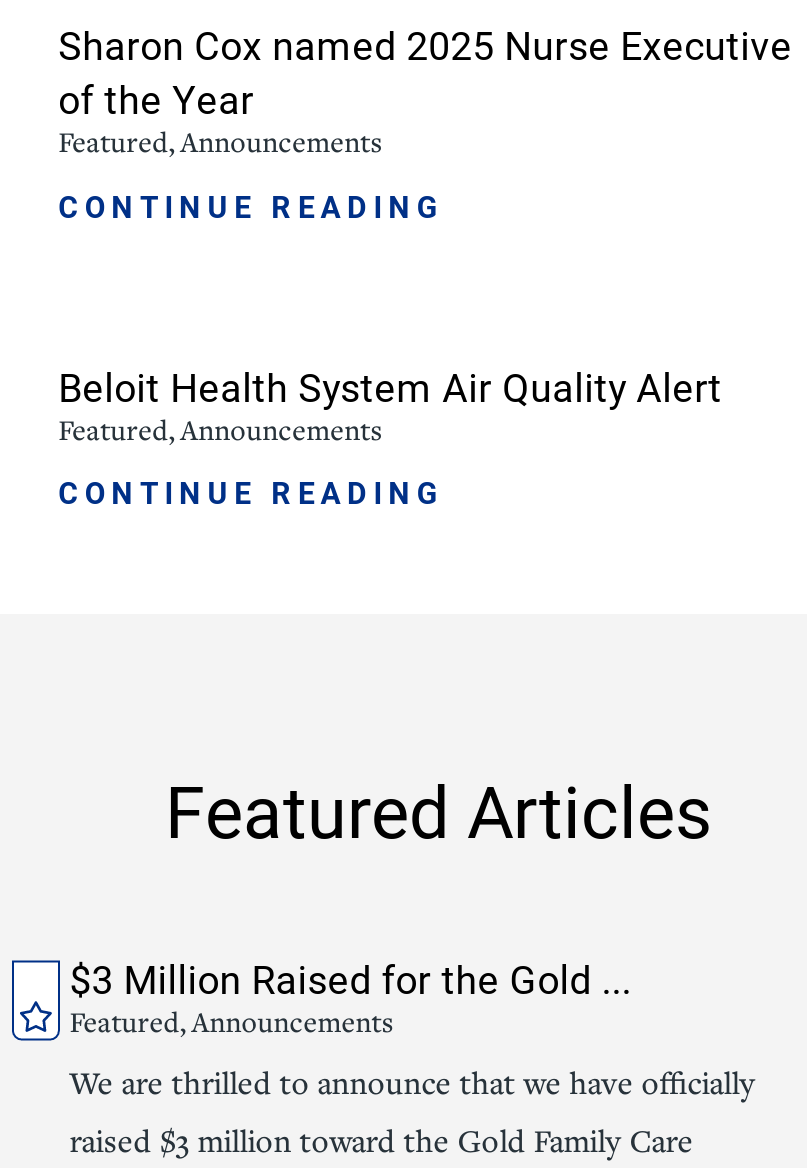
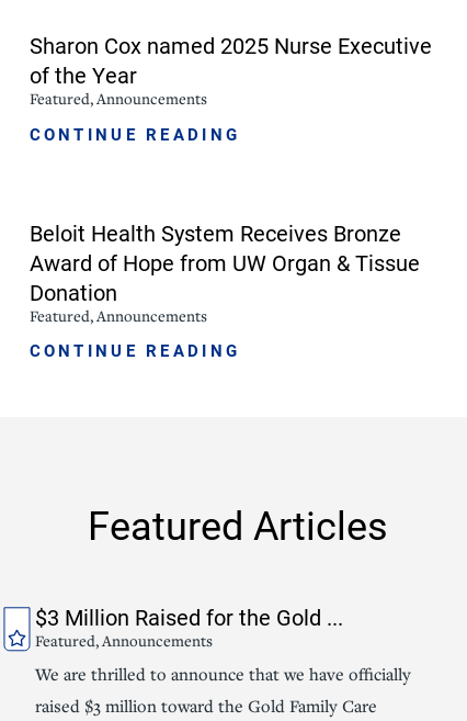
[58,360,722,412] Beloit Health System Air Quality Alert -> [29,218,419,306] Beloit Health System Receives Bronze | Award of Hope from UW Organ & Tissue | Donation

